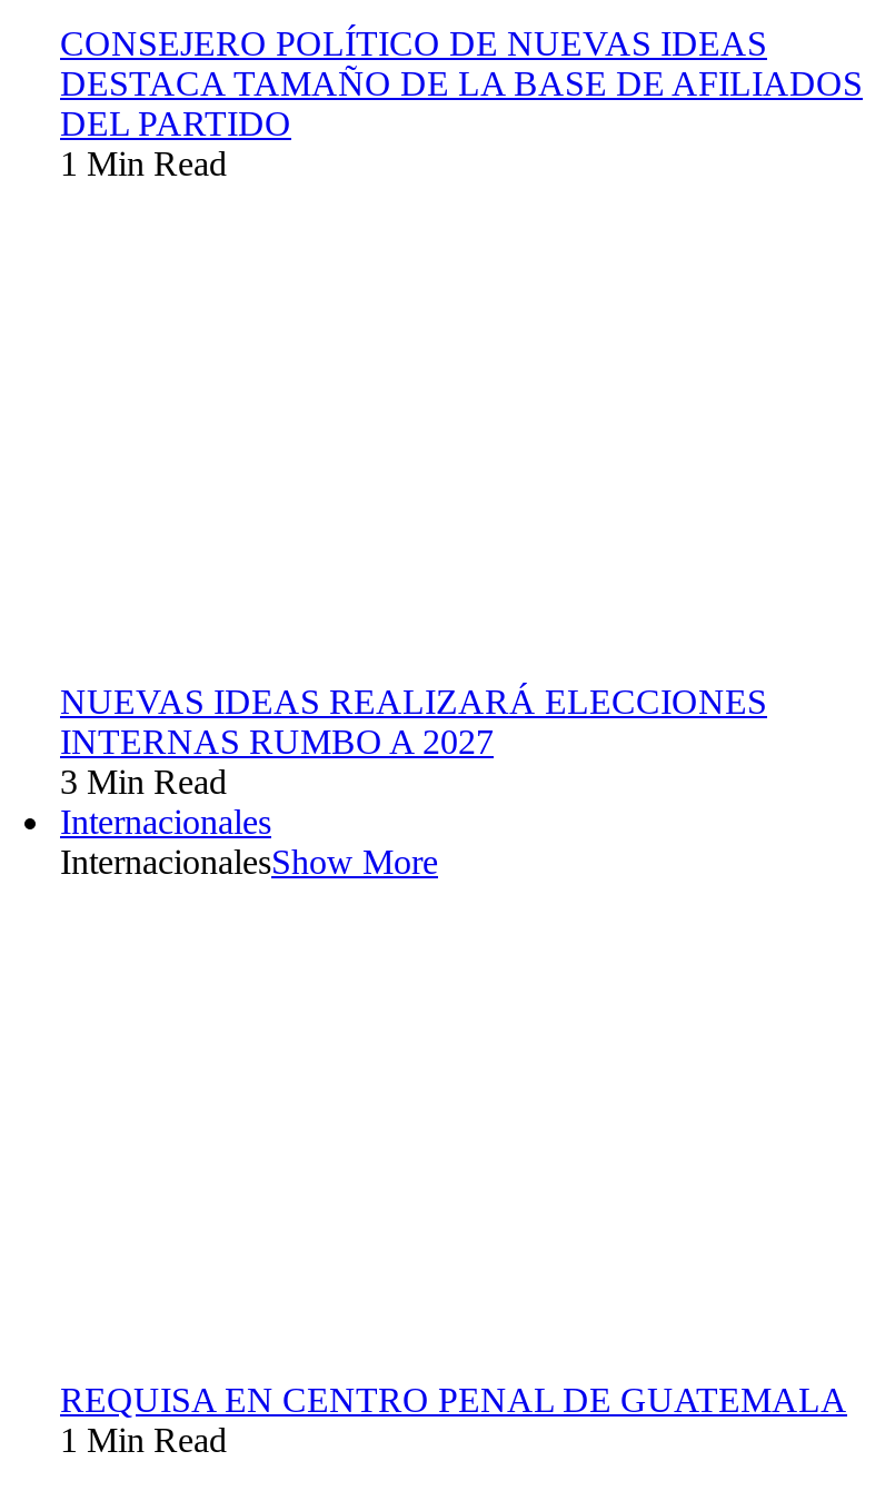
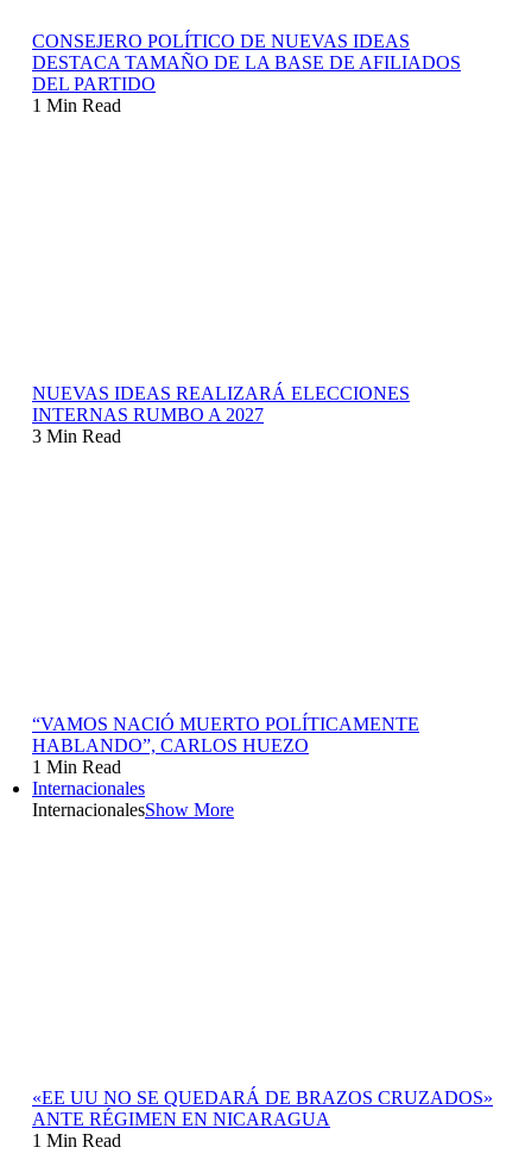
none -> [32,714,419,777] “VAMOS NACIÓ MUERTO POLÍTICAMENTE | HABLANDO”, CARLOS HUEZO | 1 Min Read
[60,1381,847,1419] REQUISA EN CENTRO PENAL DE GUATEMALA -> [32,1087,493,1129] «EE UU NO SE QUEDARÁ DE BRAZOS CRUZADOS» | ANTE RÉGIMEN EN NICARAGUA

